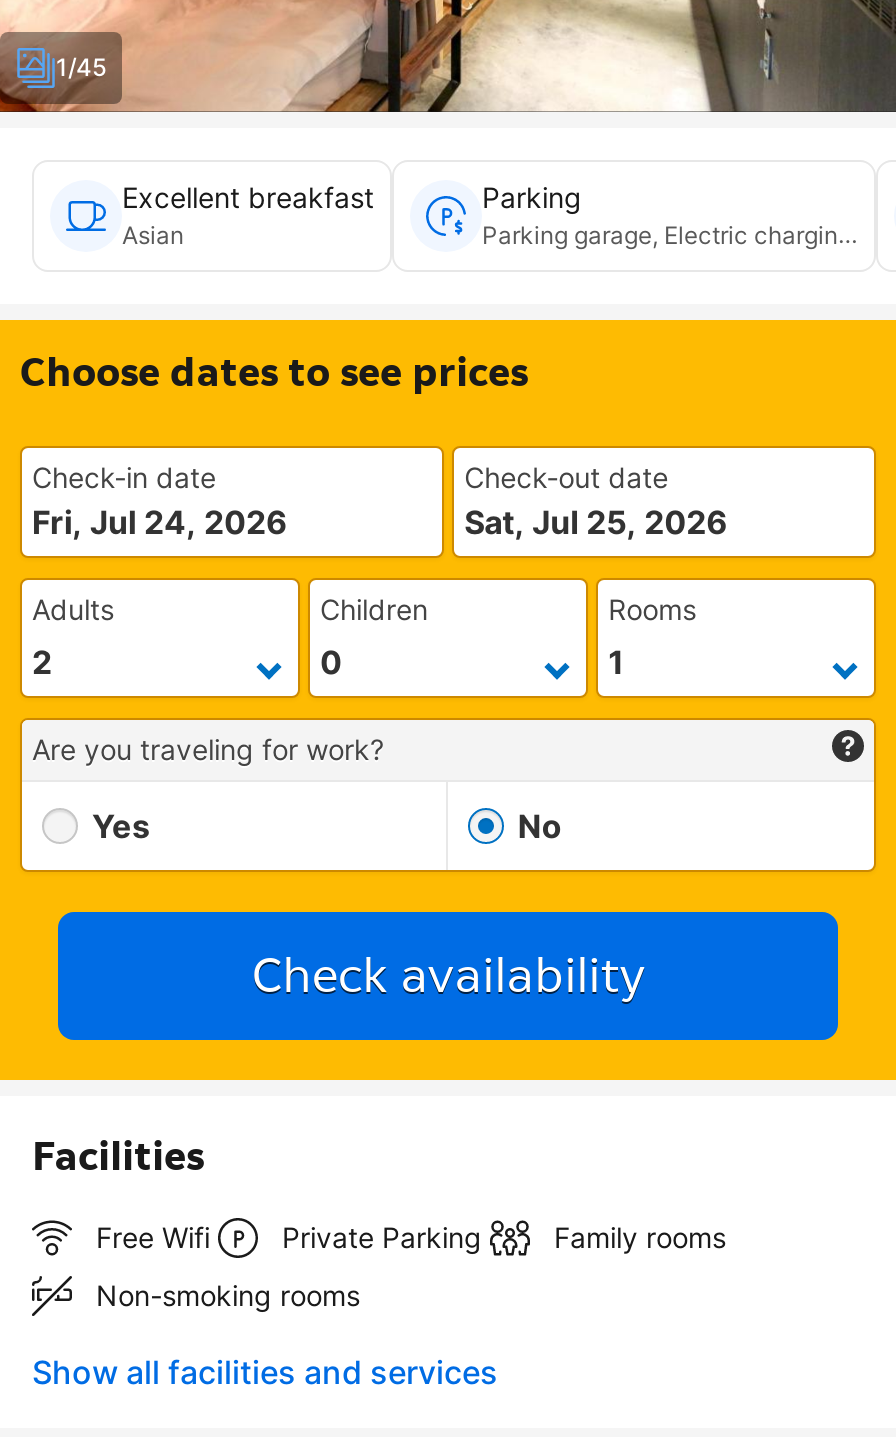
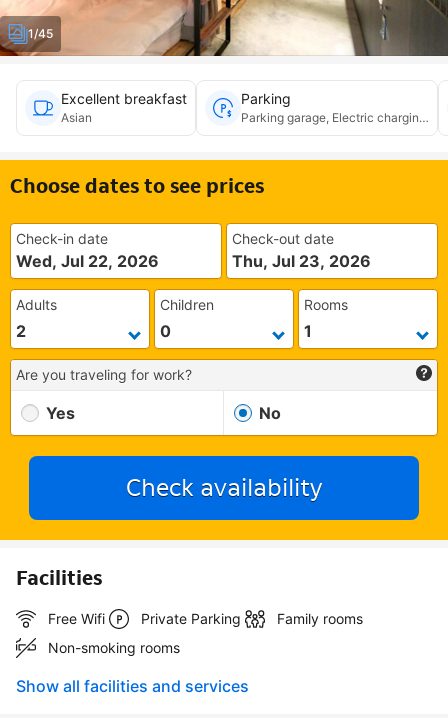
[32,502,288,542] Fri, Jul 24, 2026 -> [16,251,159,271] Wed, Jul 22, 2026
[464,502,728,542] Sat, Jul 25, 2026 -> [232,251,371,271] Thu, Jul 23, 2026

